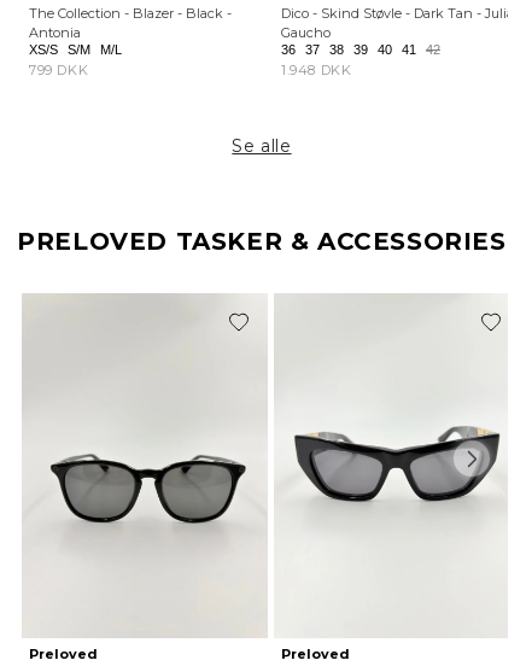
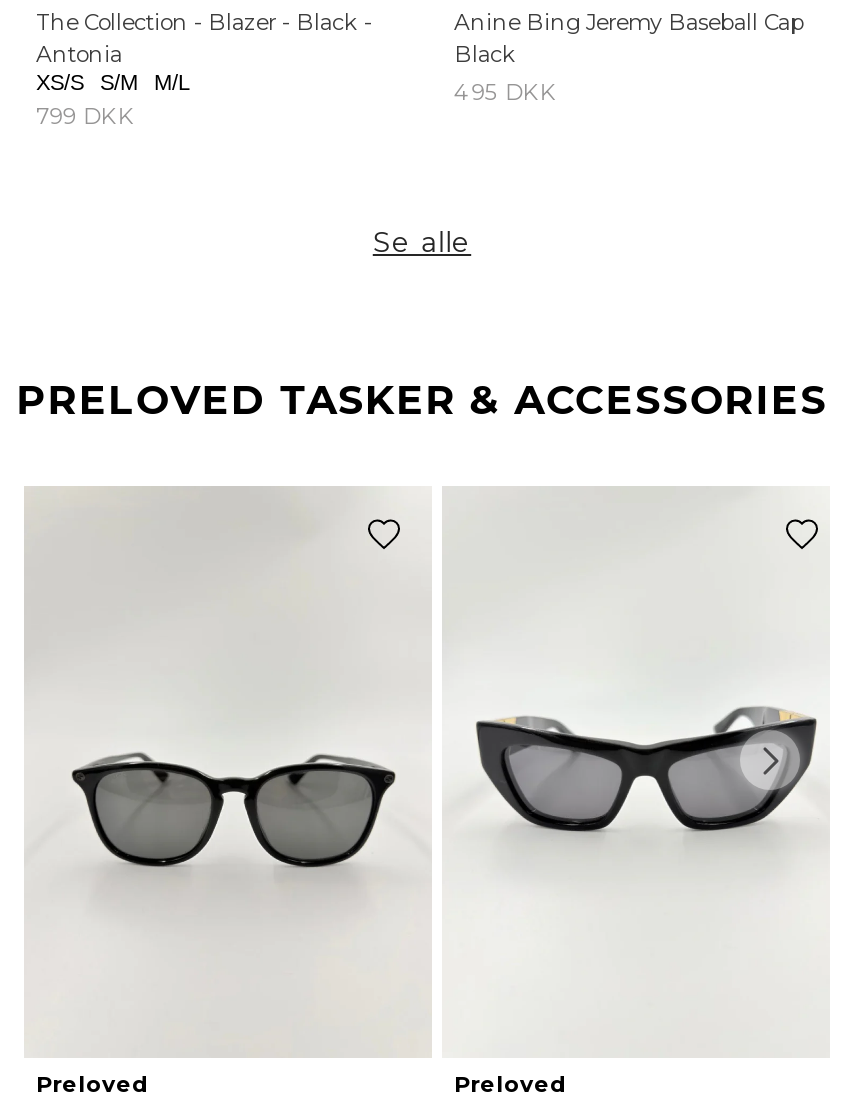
[281,5,514,79] Dico - Skind Støvle - Dark Tan - Julia | Gaucho | 36 | 37 | 38 | 39 | 40 | 41 | 42 | 1.948 DKK -> [454,8,804,106] Anine Bing Jeremy Baseball Cap | Black | 495 DKK

